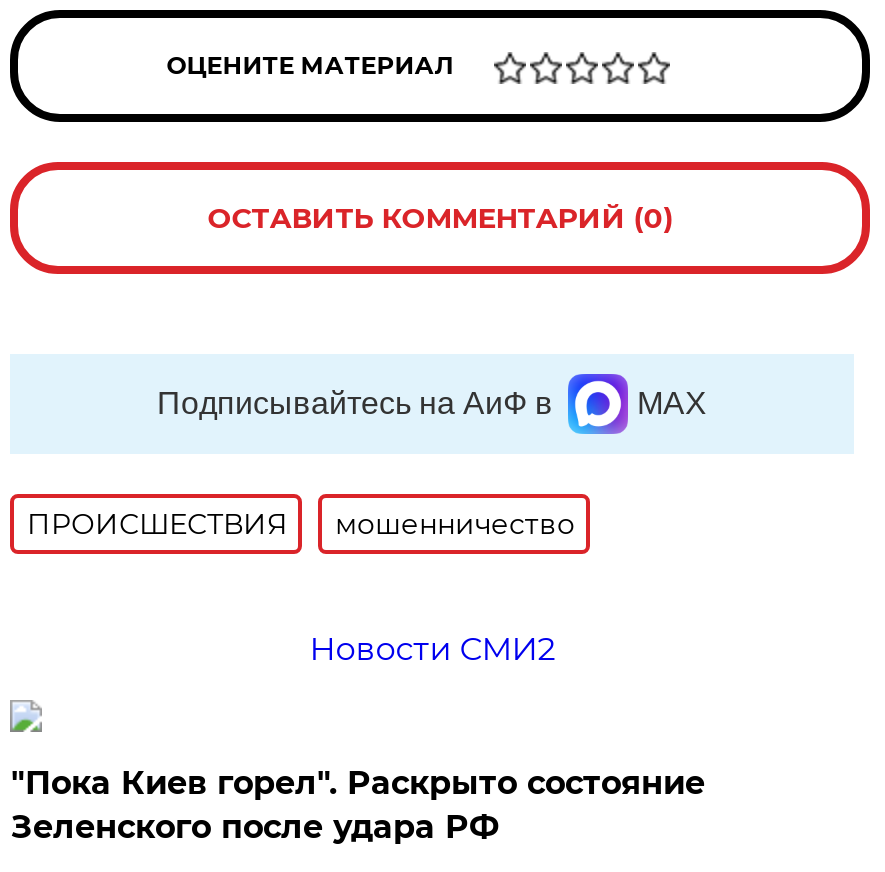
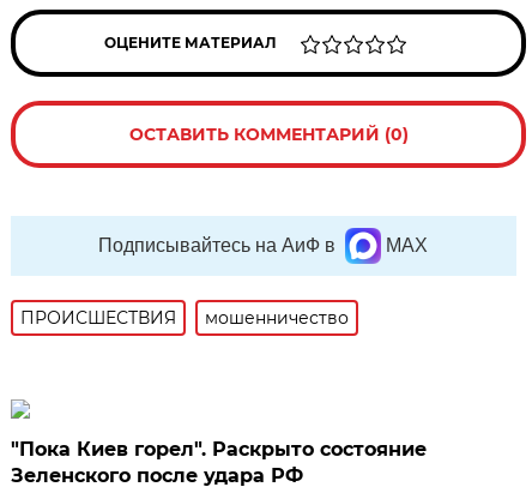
[309,630,555,668] Новости СМИ2 -> none

